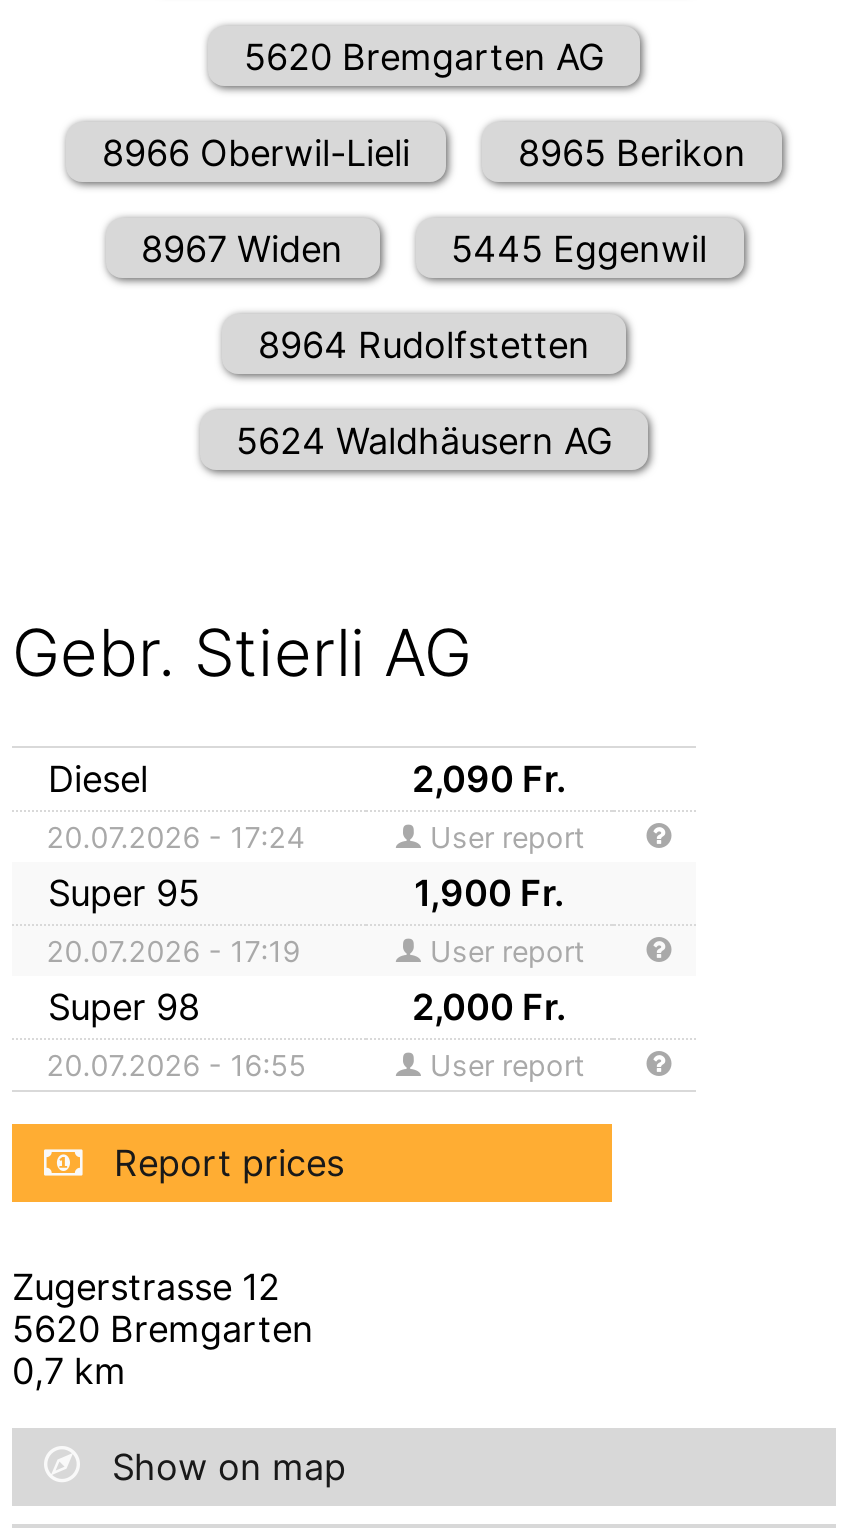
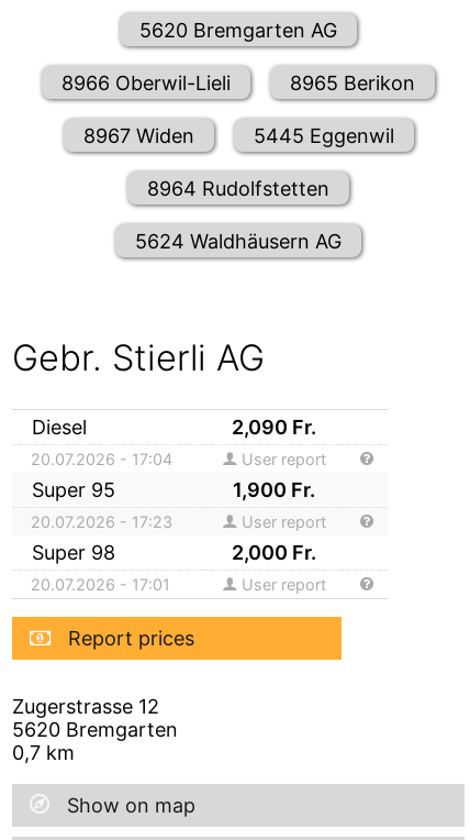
[47,820,305,854] 20.07.2026 - 17:24 -> [31,450,173,468] 20.07.2026 - 17:04
[47,934,301,968] 20.07.2026 - 17:19 -> [31,512,173,531] 20.07.2026 - 17:23
[47,1048,307,1082] 20.07.2026 - 16:55 -> [31,575,171,594] 20.07.2026 - 17:01

